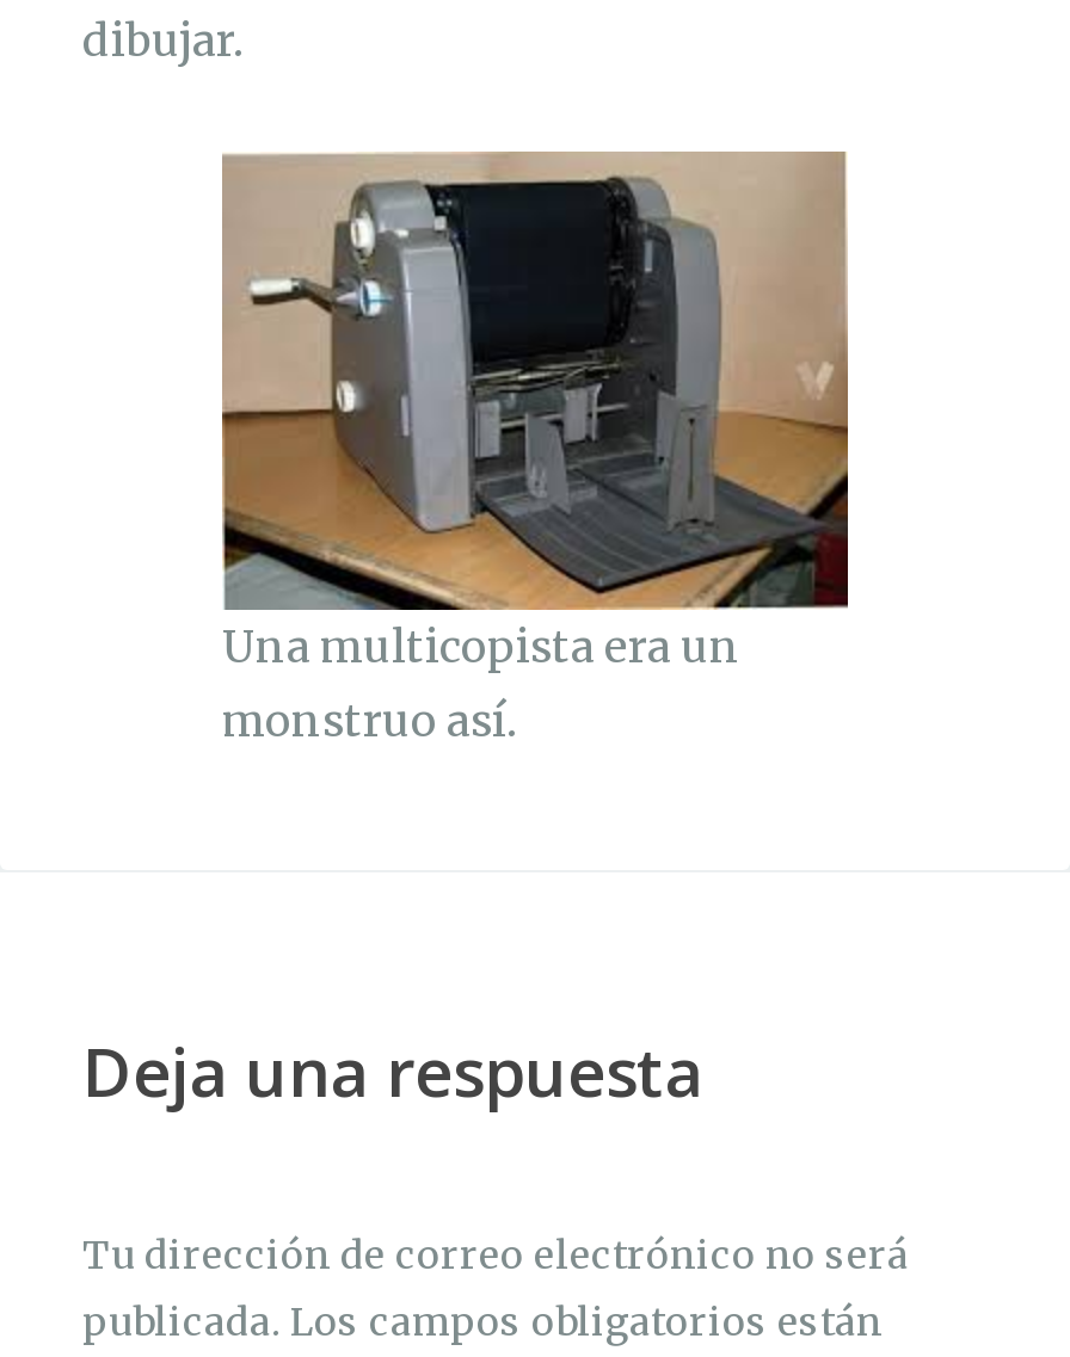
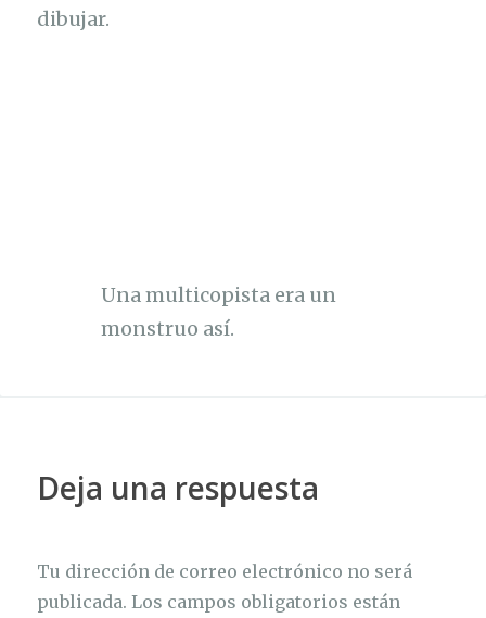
[220,149,850,612] [image] -> none

